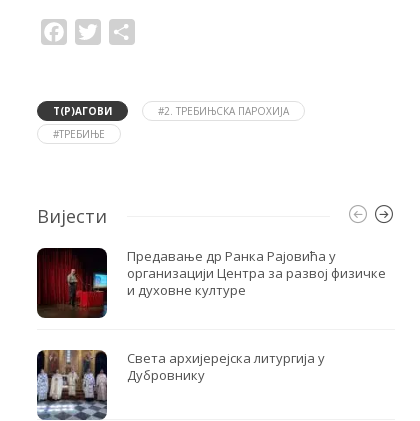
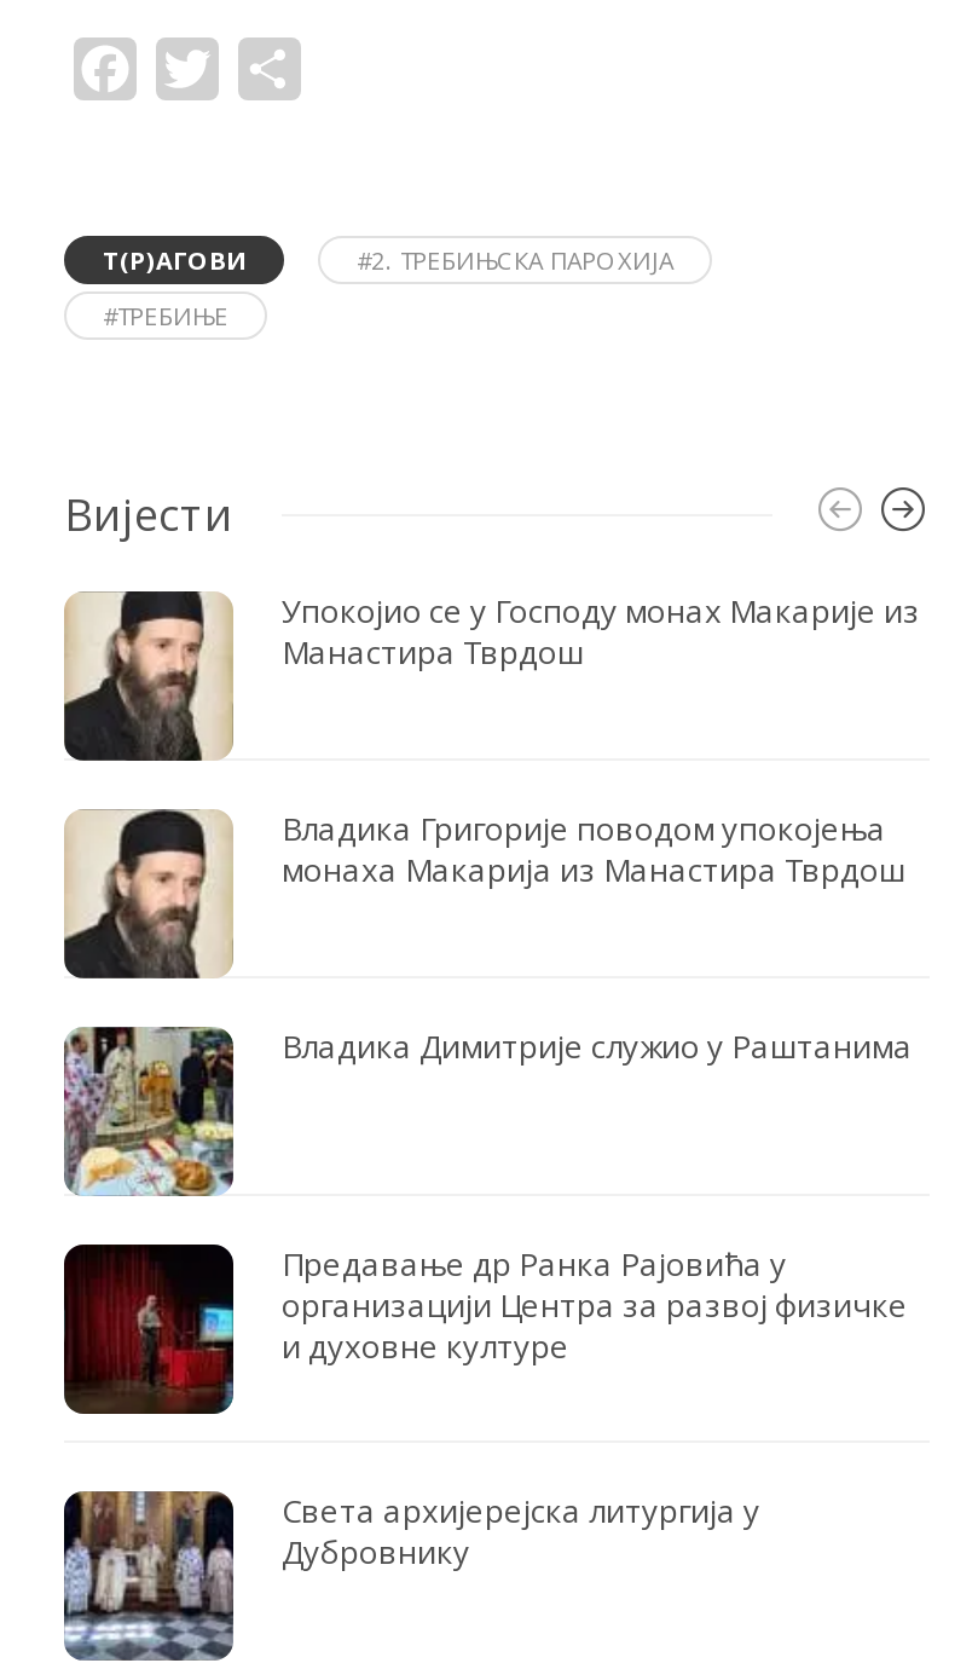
none -> [62,589,920,761] [image] | Упокојио се у Господу монах Макарије из | Манастира Тврдош
none -> [62,1024,913,1199] [image] | Владика Димитрије служио у Раштанима
none -> [64,807,905,981] [image] | Владика Григорије поводом упокојења | монаха Макарија из Манастира Тврдош

